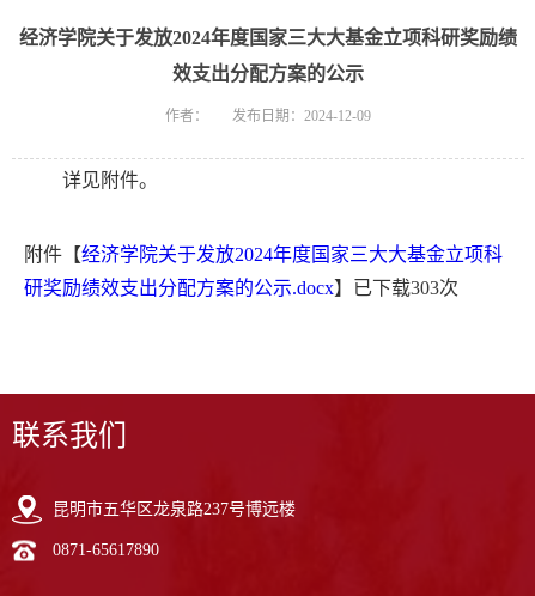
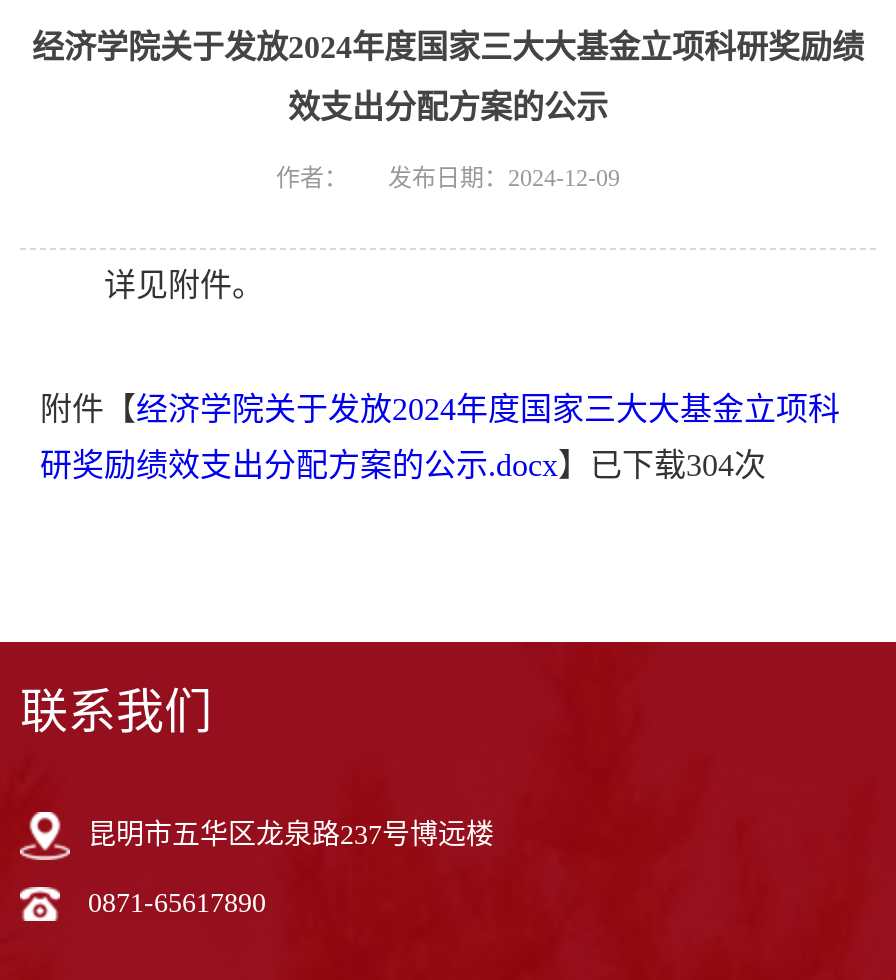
[24,278,458,298] 研奖励绩效支出分配方案的公示.docx】已下载303次 -> [40,448,766,482] 研奖励绩效支出分配方案的公示.docx】已下载304次

